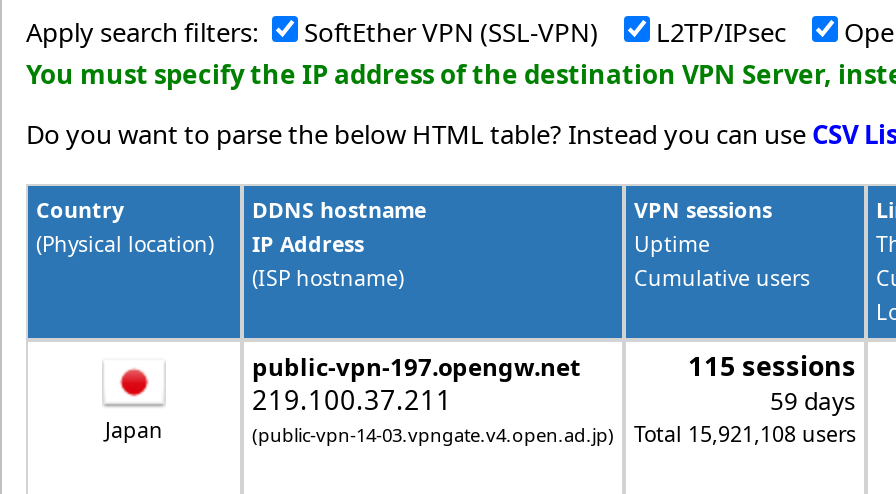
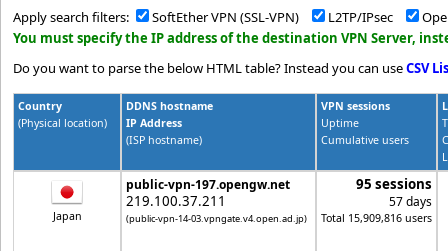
[688,348,856,384] 115 sessions -> [356,175,432,193] 95 sessions
[770,384,856,418] 59 days -> [389,193,432,210] 57 days
[252,420,856,448] (public-vpn-14-03.vpngate.v4.open.ad.jp) Total 15,921,108 users -> [126,211,432,225] (public-vpn-14-03.vpngate.v4.open.ad.jp) Total 15,909,816 users

